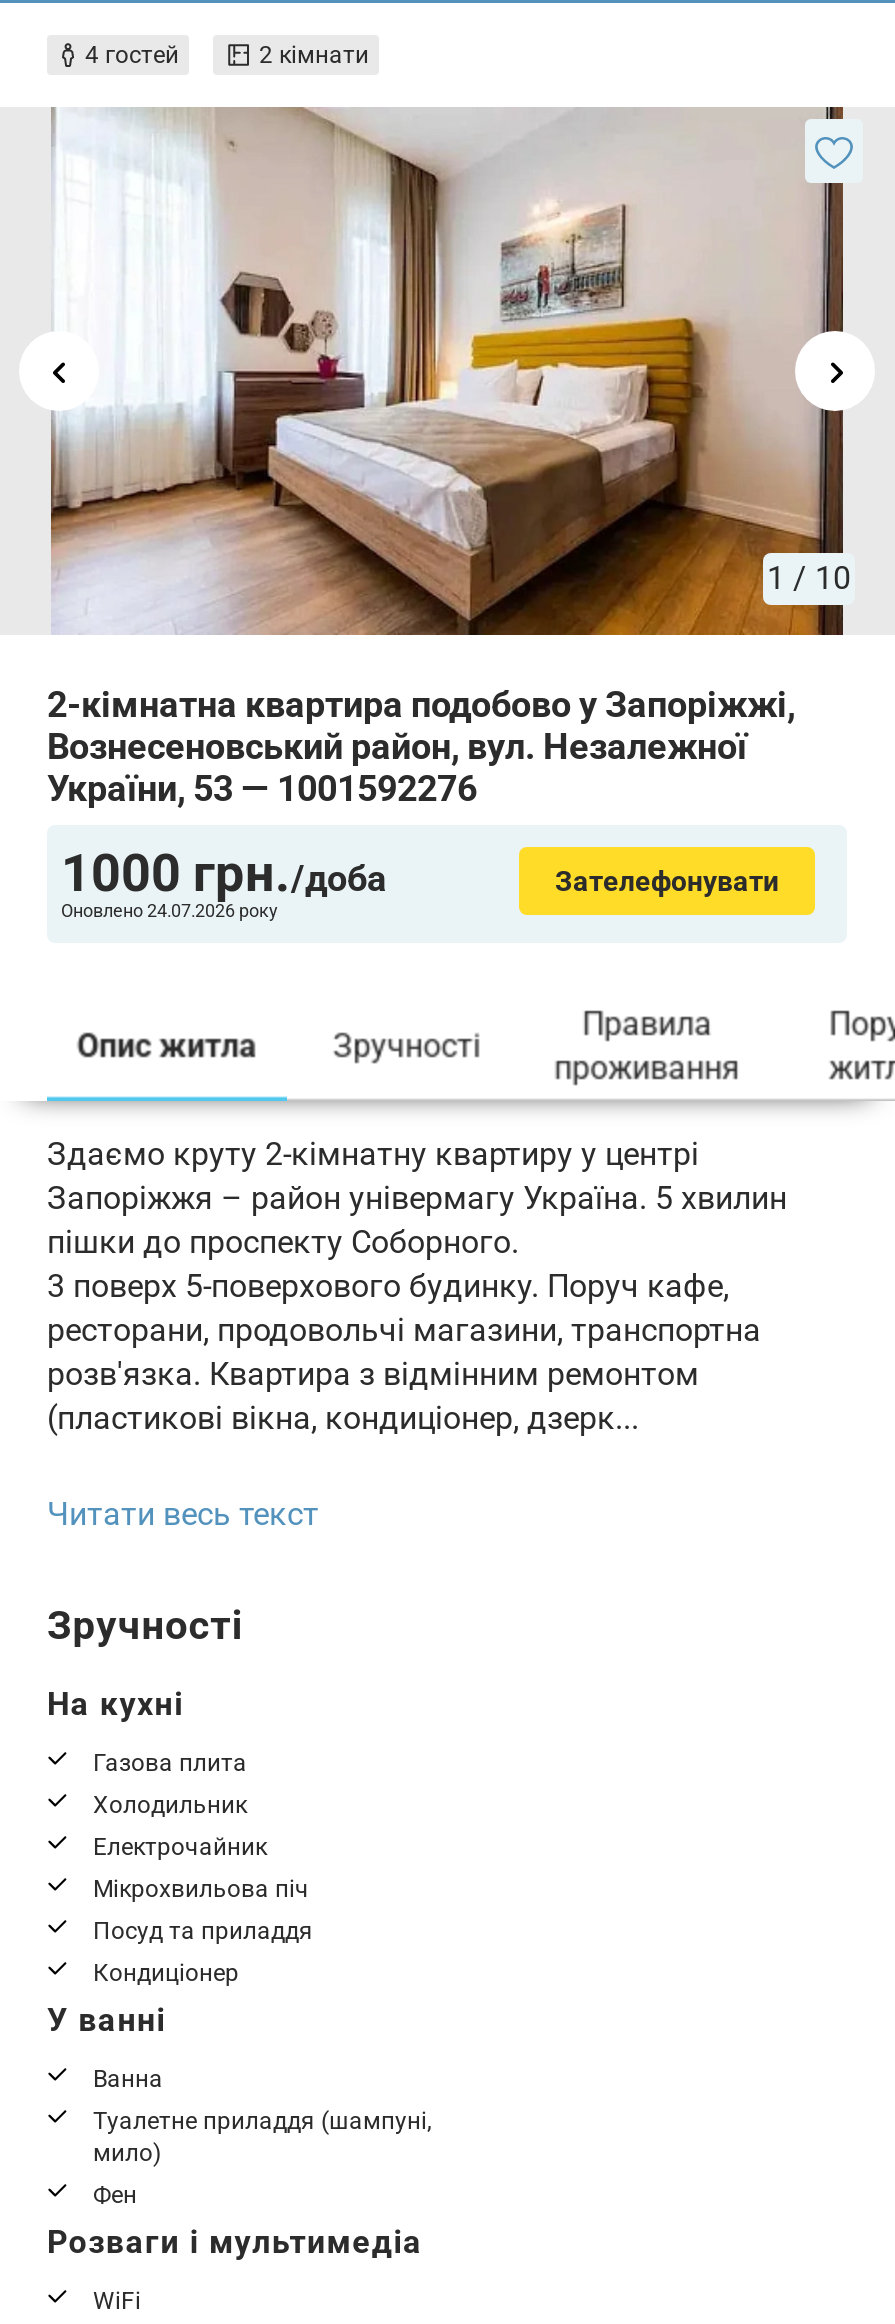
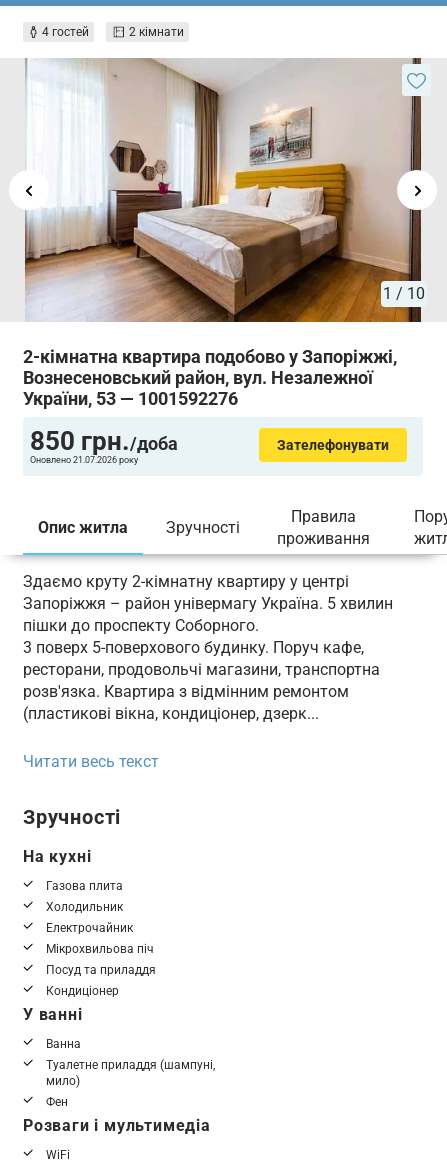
[61,844,387,904] 1000 грн./доба -> [30,426,178,456] 850 грн./доба
[61,902,277,922] Оновлено 24.07.2026 року -> [30,455,138,465] Оновлено 21.07.2026 року

